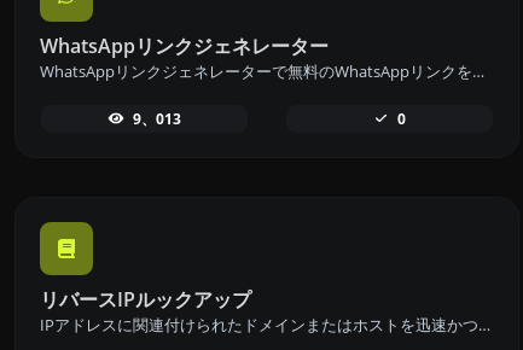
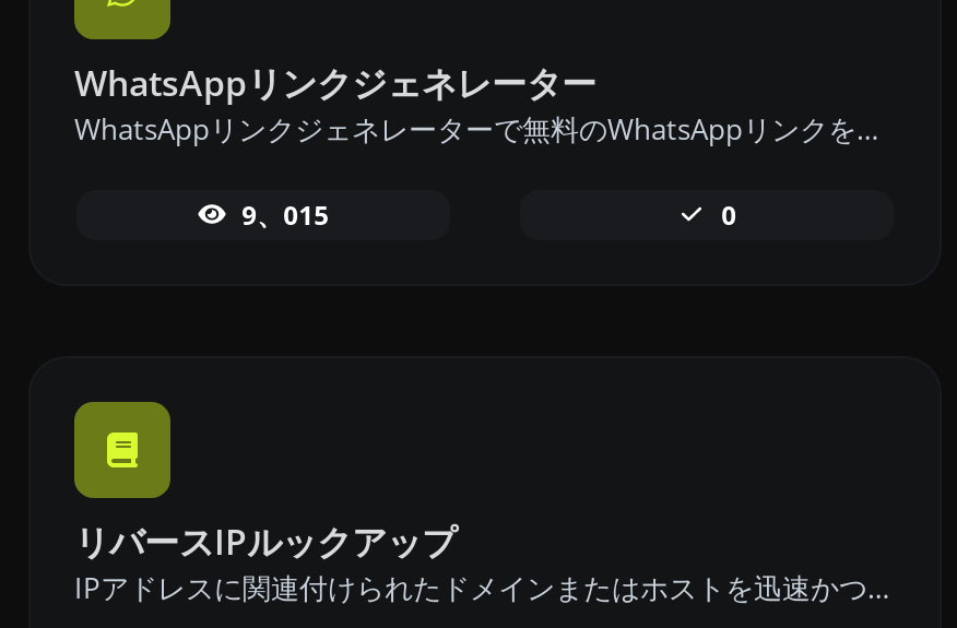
[129,108,181,129] 9、013 -> [235,196,329,233] 9、015

